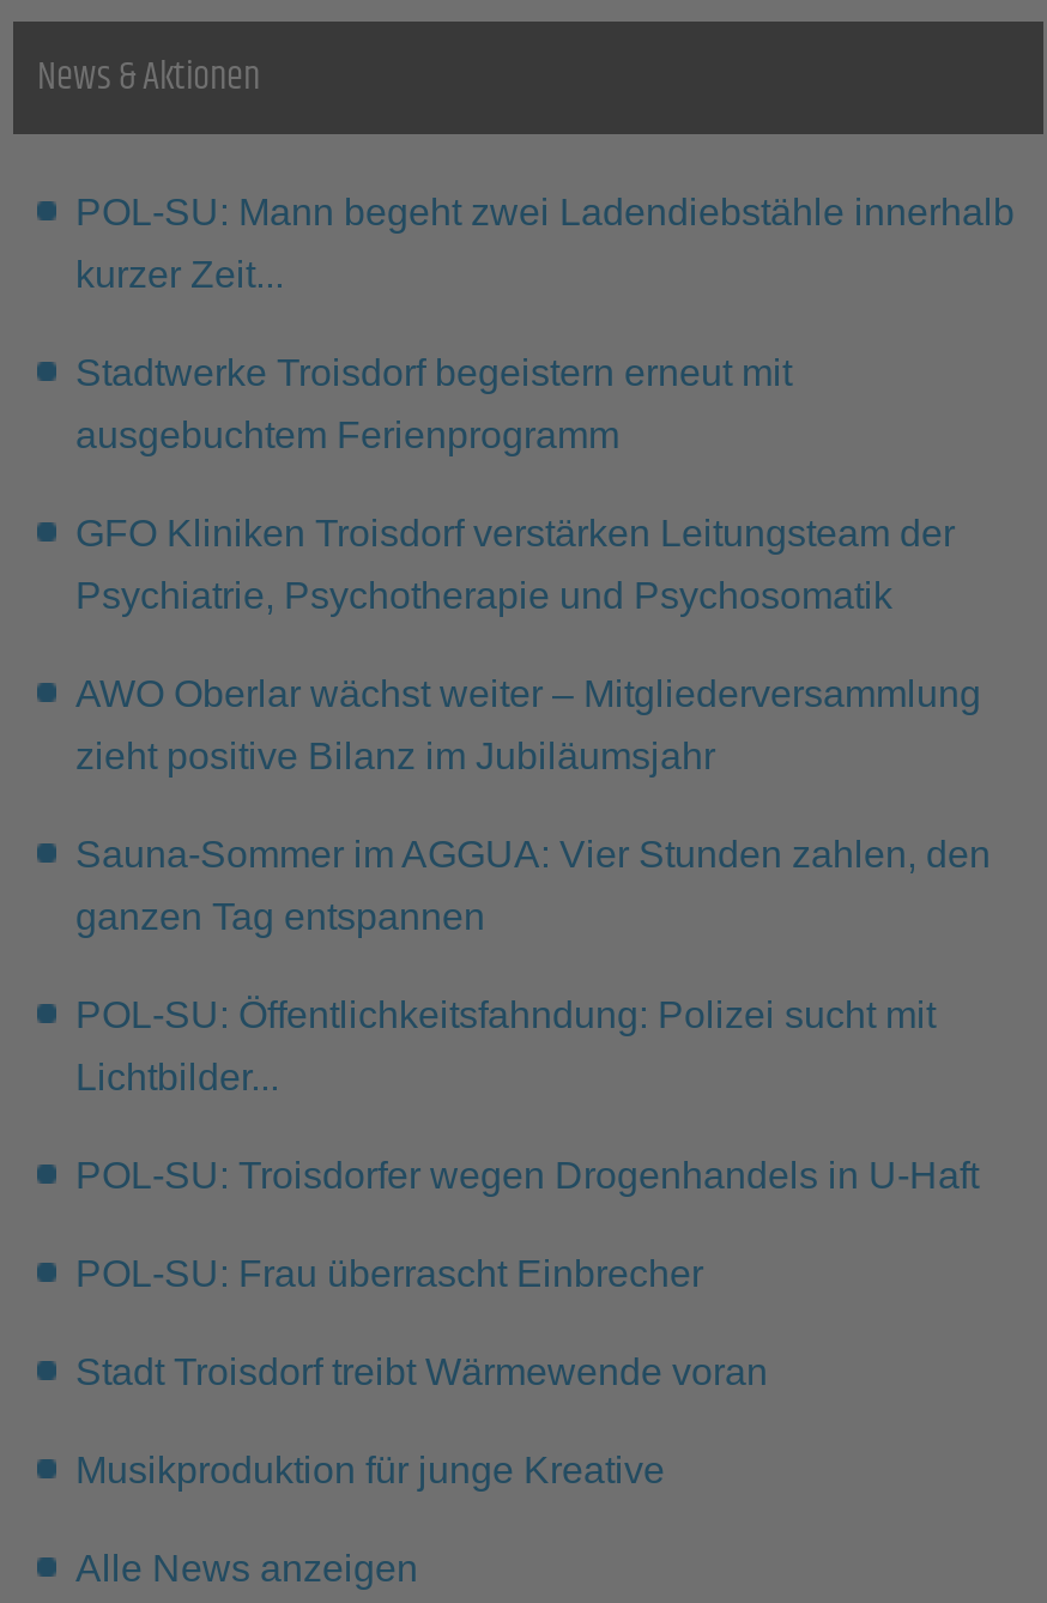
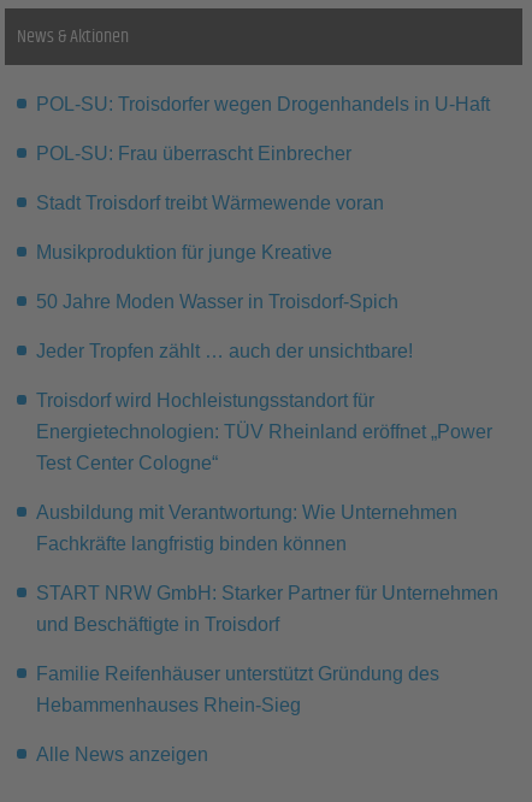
[75,191,1015,1097] POL-SU: Mann begeht zwei Ladendiebstähle innerhalb | kurzer Zeit... | Stadtwerke Troisdorf begeistern erneut mit | ausgebuchtem Ferienprogramm | GFO Kliniken Troisdorf verstärken Leitungsteam der | Psychiatrie, Psychotherapie und Psychosomatik | AWO Oberlar wächst weiter – Mitgliederversammlung | zieht positive Bilanz im Jubiläumsjahr | Sauna-Sommer im AGGUA: Vier Stunden zahlen, den | ganzen Tag entspannen | POL-SU: Öffentlichkeitsfahndung: Polizei sucht mit | Lichtbilder... -> none
moved [75,1154,979,1490] -> [36,94,490,262]: POL-SU: Troisdorfer wegen Drogenhandels in U-Haft | POL-SU: Frau überrascht Einbrecher | Stadt Troisdorf treibt Wärmewende voran | Musikproduktion für junge Kreative
none -> [36,291,498,715] 50 Jahre Moden Wasser in Troisdorf-Spich | Jeder Tropfen zählt … auch der unsichtbare! | Troisdorf wird Hochleistungsstandort für | Energietechnologien: TÜV Rheinland eröffnet „Power | Test Center Cologne“ | Ausbildung mit Verantwortung: Wie Unternehmen | Fachkräfte langfristig binden können | START NRW GmbH: Starker Partner für Unternehmen | und Beschäftigte in Troisdorf | Familie Reifenhäuser unterstützt Gründung des | Hebammenhauses Rhein-Sieg

